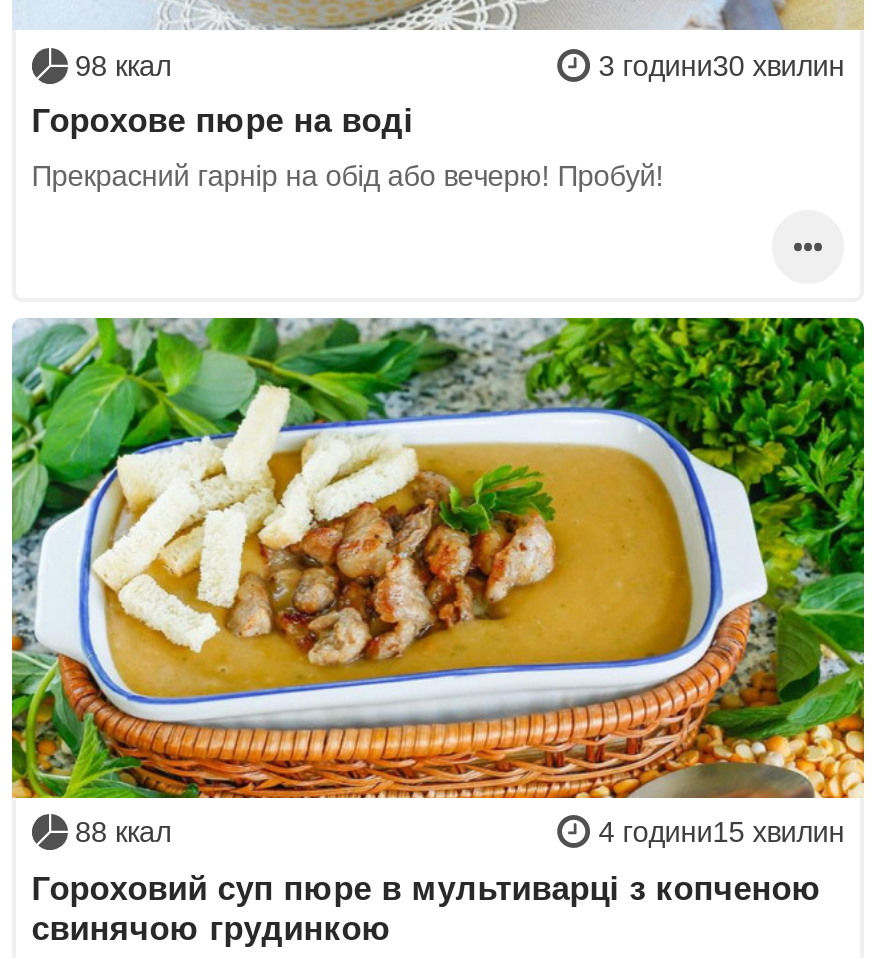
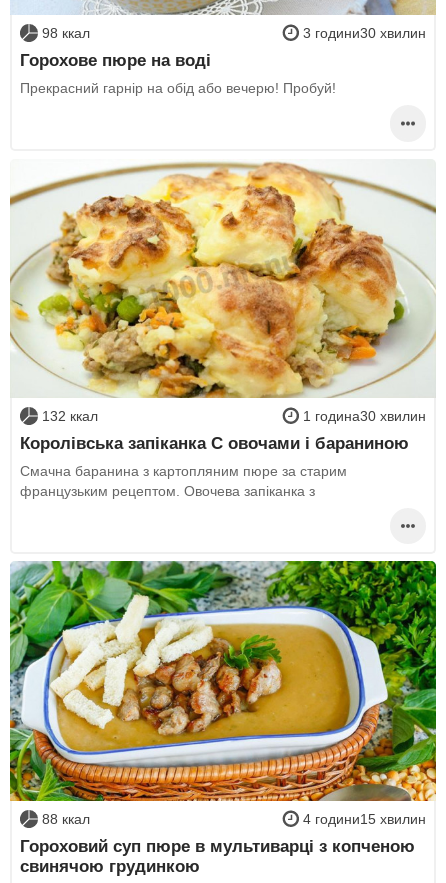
none -> [10,159,436,499] [image] | 132 ккал | 1 година30 хвилин | Королівська запіканка C овочами і бараниною | Смачна баранина з картопляним пюре за старим | французьким рецептом. Овочева запіканка з

